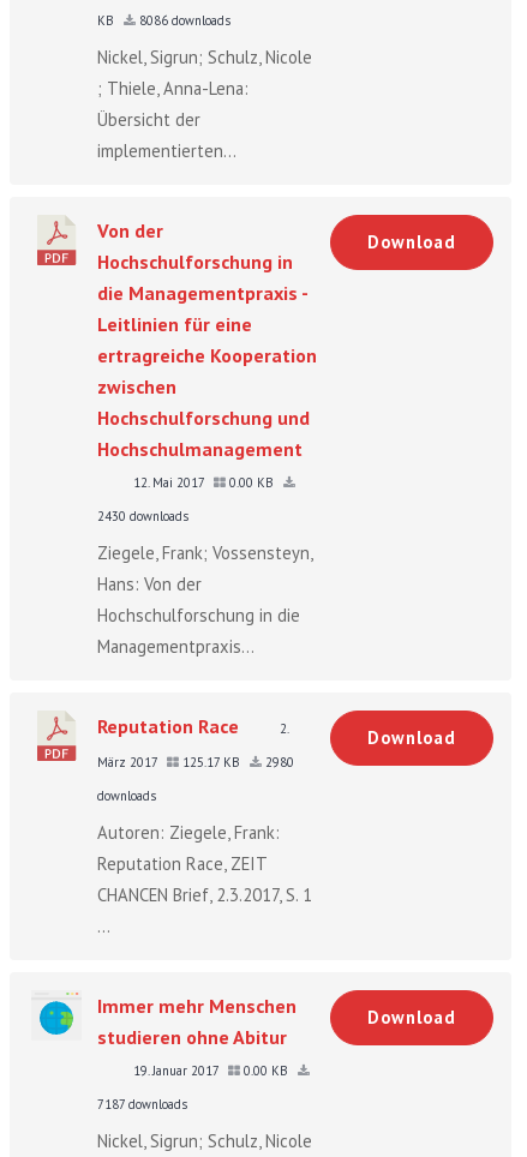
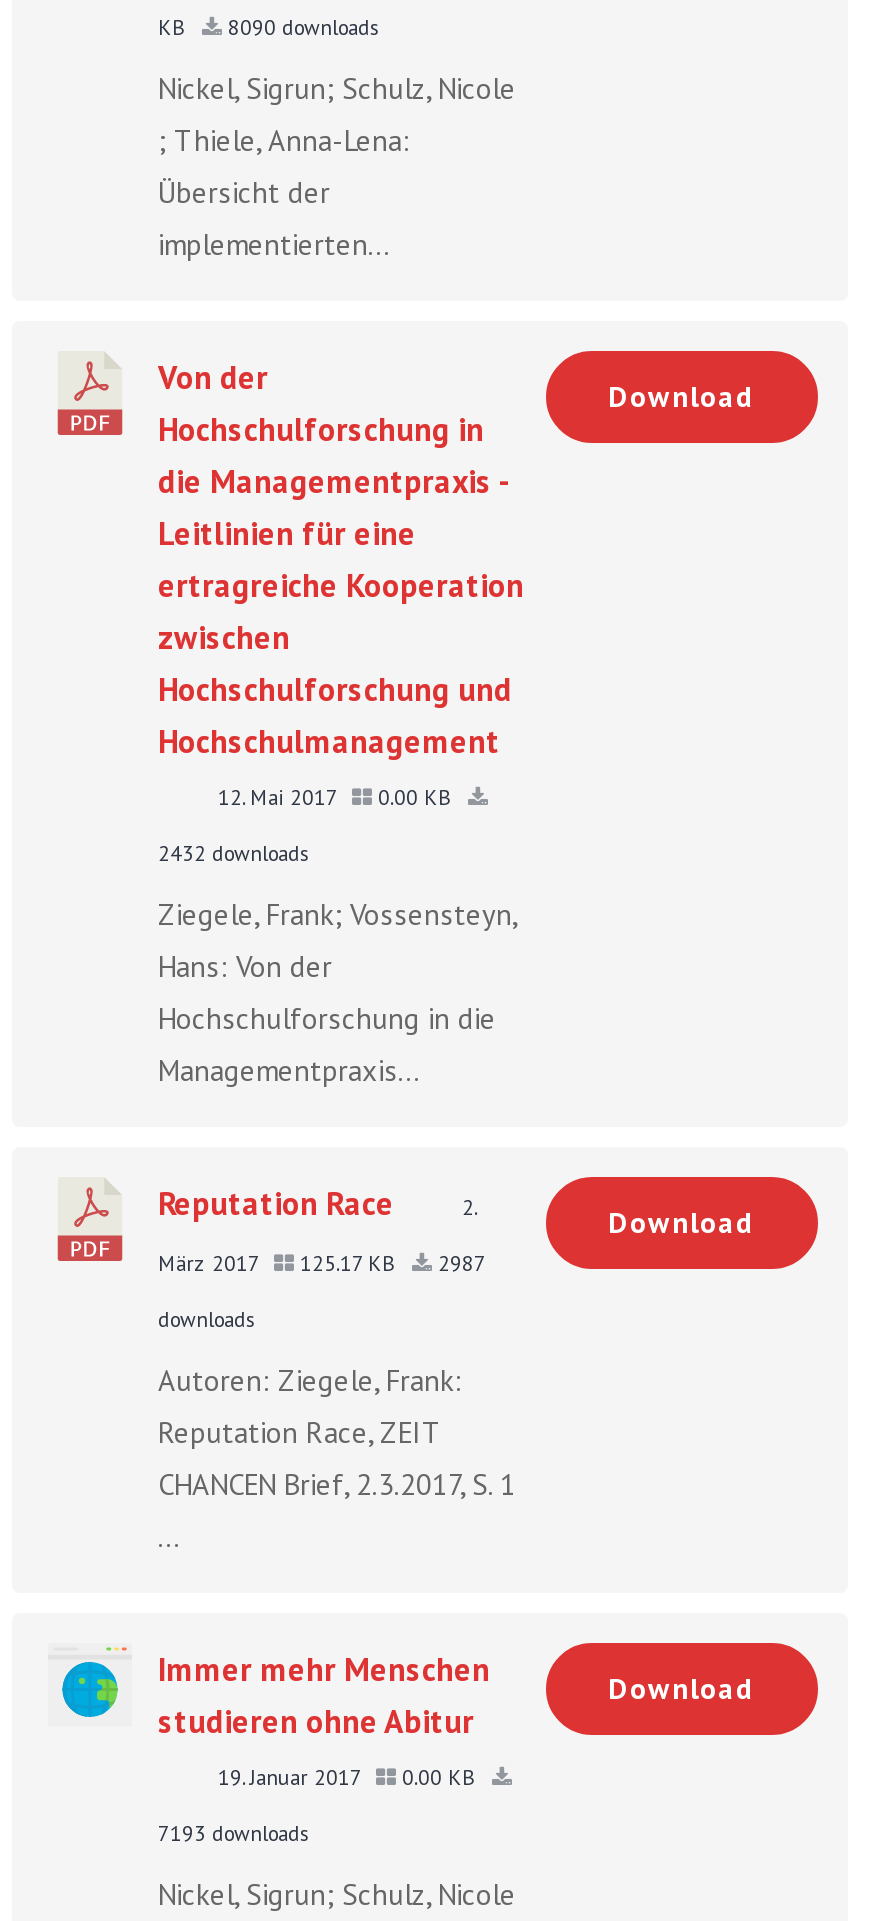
[97,11,230,28] KB 8086 downloads -> [158,12,380,40] KB 8090 downloads
[97,507,188,524] 2430 downloads -> [158,838,310,866] 2432 downloads
[97,753,294,770] März 2017 125.17 KB 2980 -> [158,1248,484,1276] März 2017 125.17 KB 2987
[97,1095,187,1112] 7187 downloads -> [158,1818,310,1846] 7193 downloads

